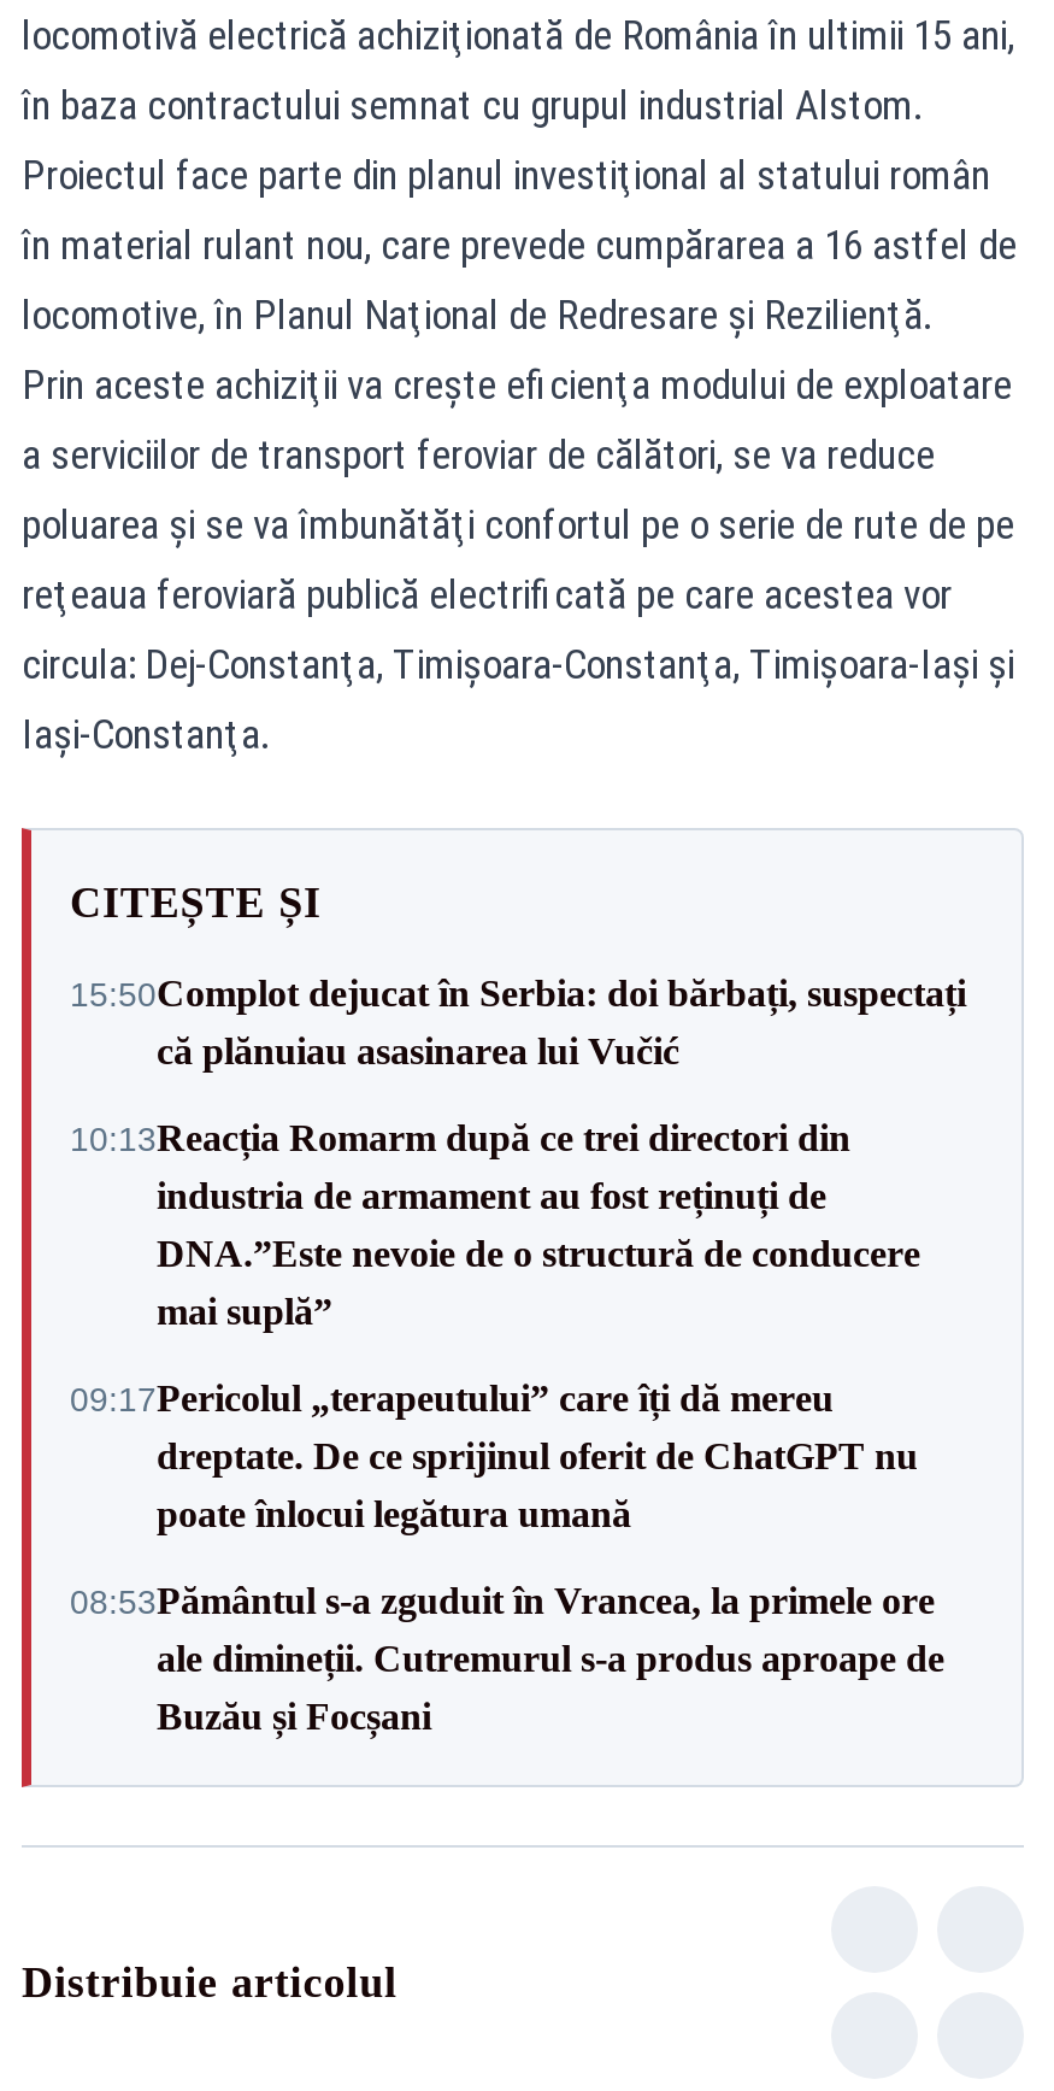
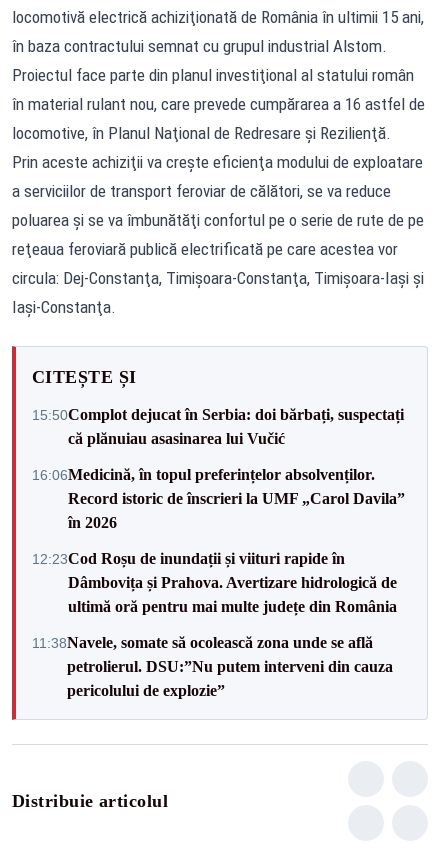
[70,1117,920,1332] 10:13Reacția Romarm după ce trei directori din | industria de armament au fost reținuți de | DNA.”Este nevoie de o structură de conducere | mai suplă” -> [32,465,405,530] 16:06Medicină, în topul preferințelor absolvenților. | Record istoric de înscrieri la UMF „Carol Davila” | în 2026
[70,1378,918,1534] 09:17Pericolul „terapeutului” care îți dă mereu | dreptate. De ce sprijinul oferit de ChatGPT nu | poate înlocui legătura umană -> [32,549,397,614] 12:23Cod Roșu de inundații și viituri rapide în | Dâmbovița și Prahova. Avertizare hidrologică de | ultimă oră pentru mai multe județe din România
[70,1580,944,1737] 08:53Pământul s-a zguduit în Vrancea, la primele ore | ale dimineții. Cutremurul s-a produs aproape de | Buzău și Focșani -> [32,633,393,698] 11:38Navele, somate să ocolească zona unde se află | petrolierul. DSU:”Nu putem interveni din cauza | pericolului de explozie”

